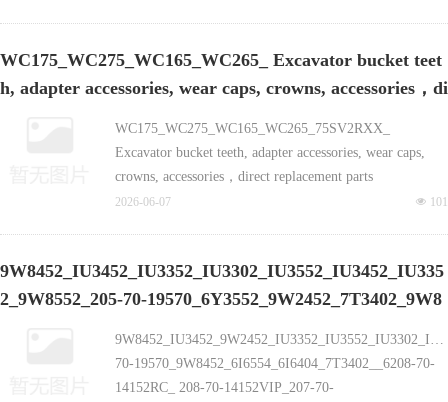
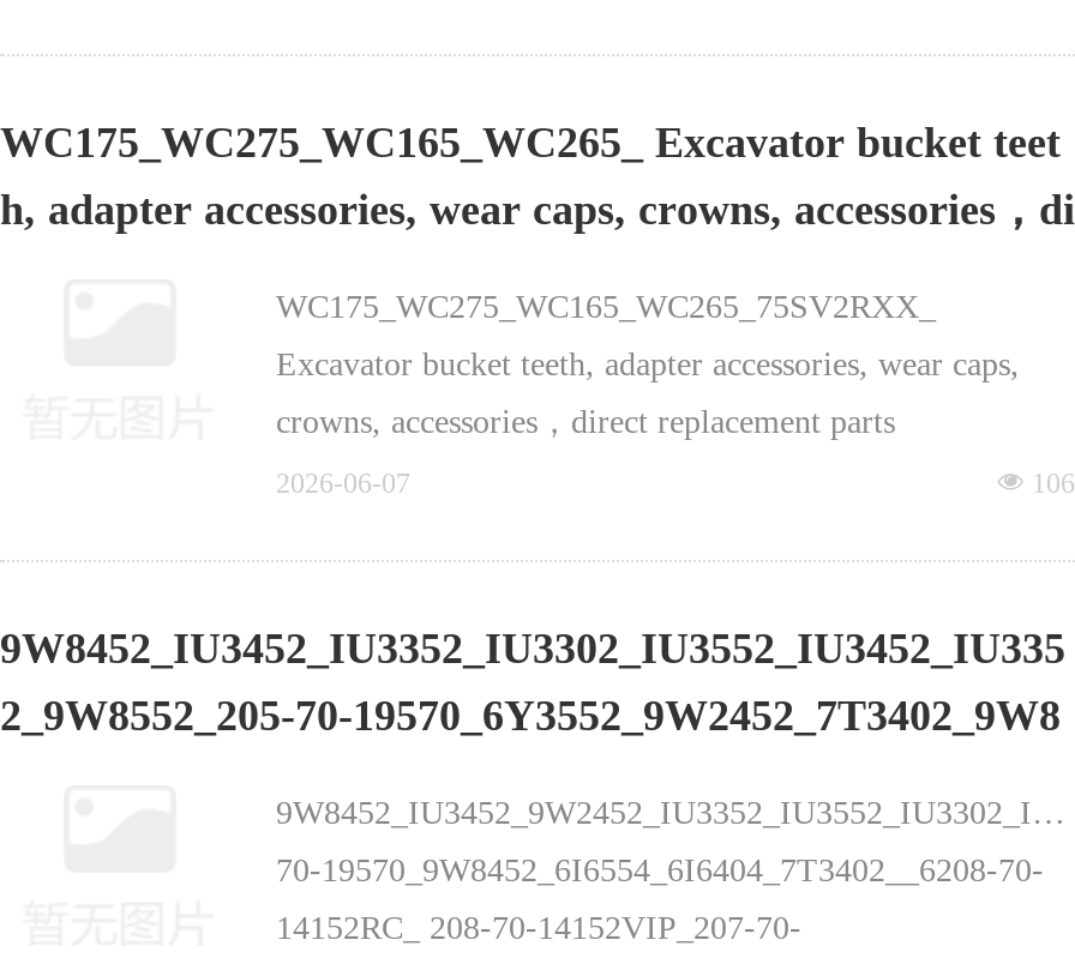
[415,195,448,209] 넶 101 -> [996,466,1075,500] 넶 106

